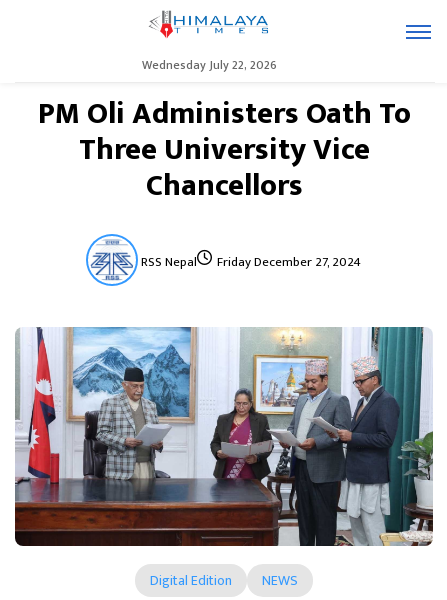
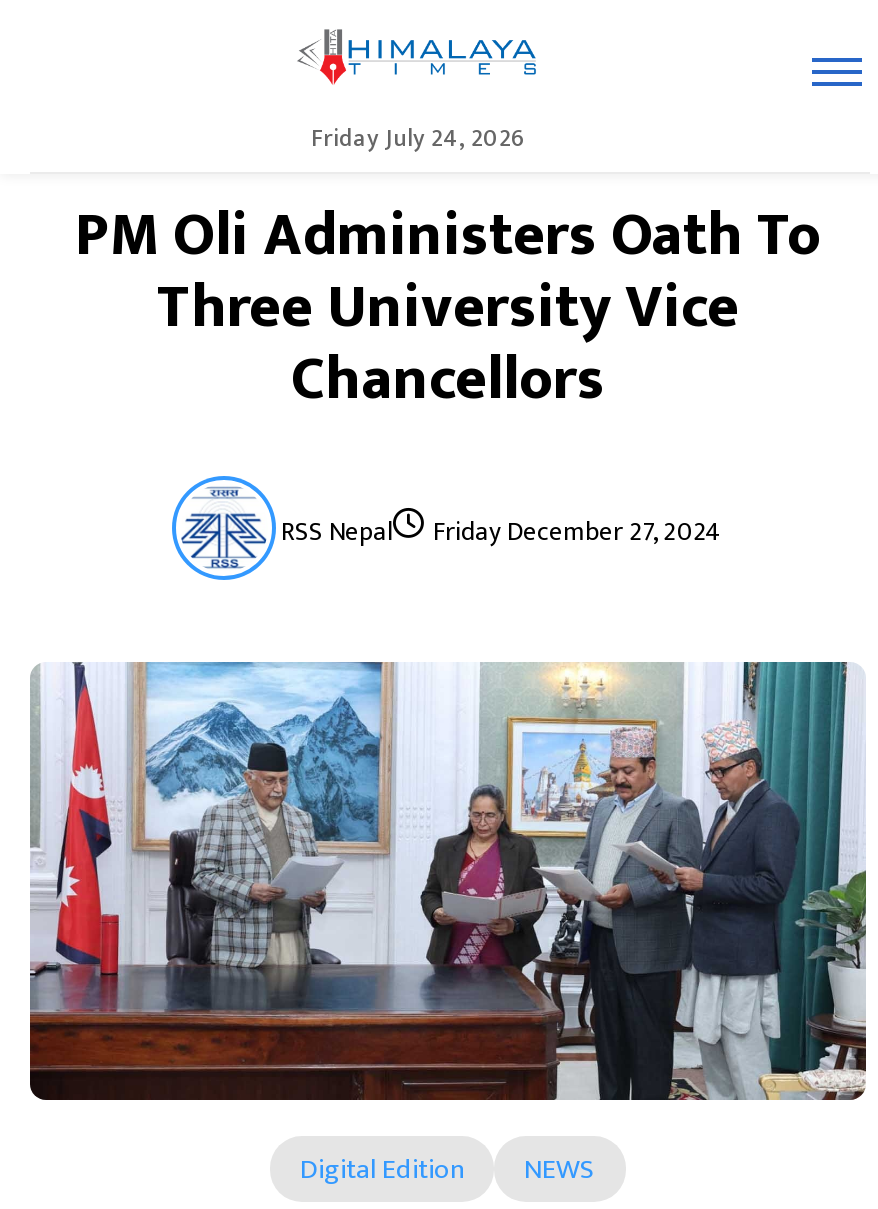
[141,55,276,75] Wednesday July 22, 2026 -> [311,118,525,158] Friday July 24, 2026

